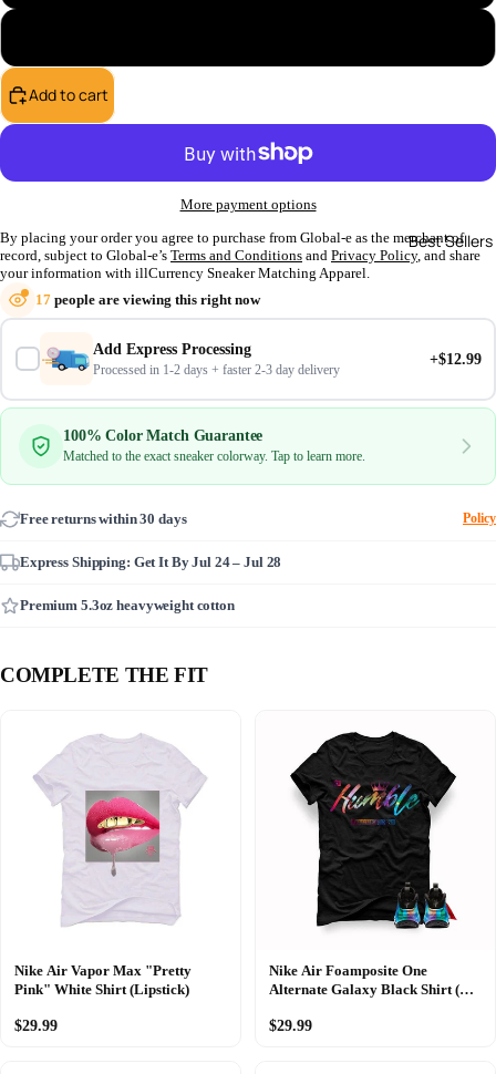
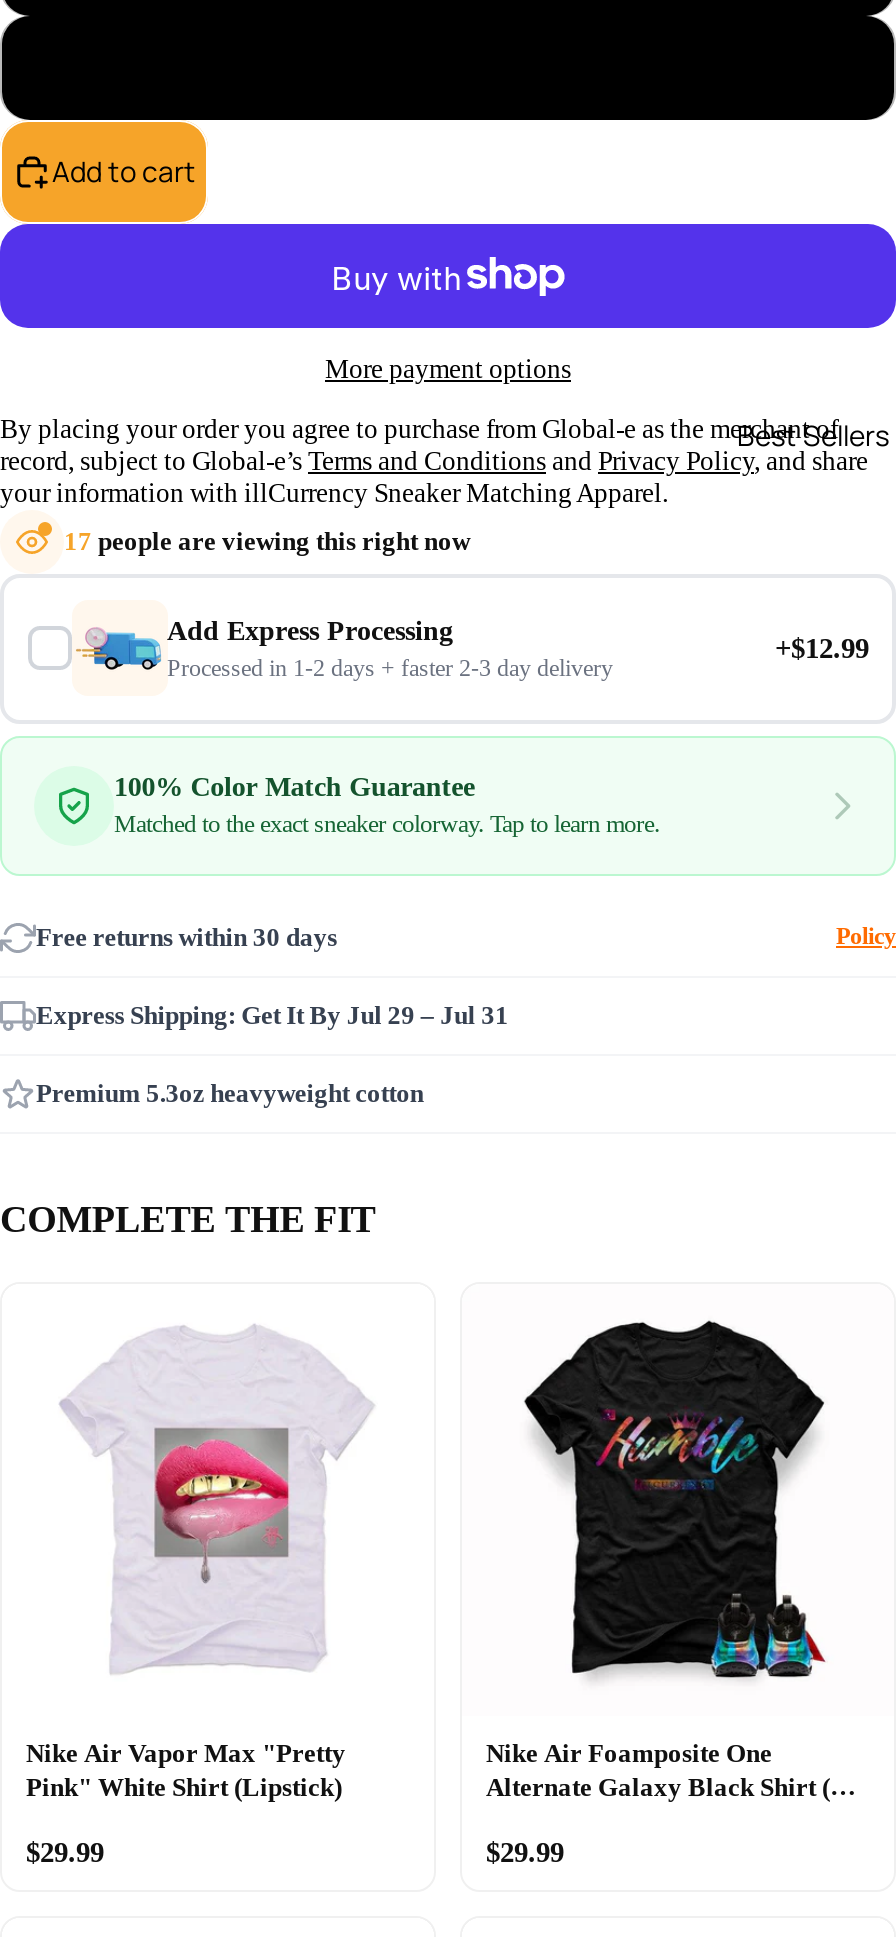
[20,553,282,570] Express Shipping: Get It By Jul 24 – Jul 28 -> [36,999,509,1029] Express Shipping: Get It By Jul 29 – Jul 31

